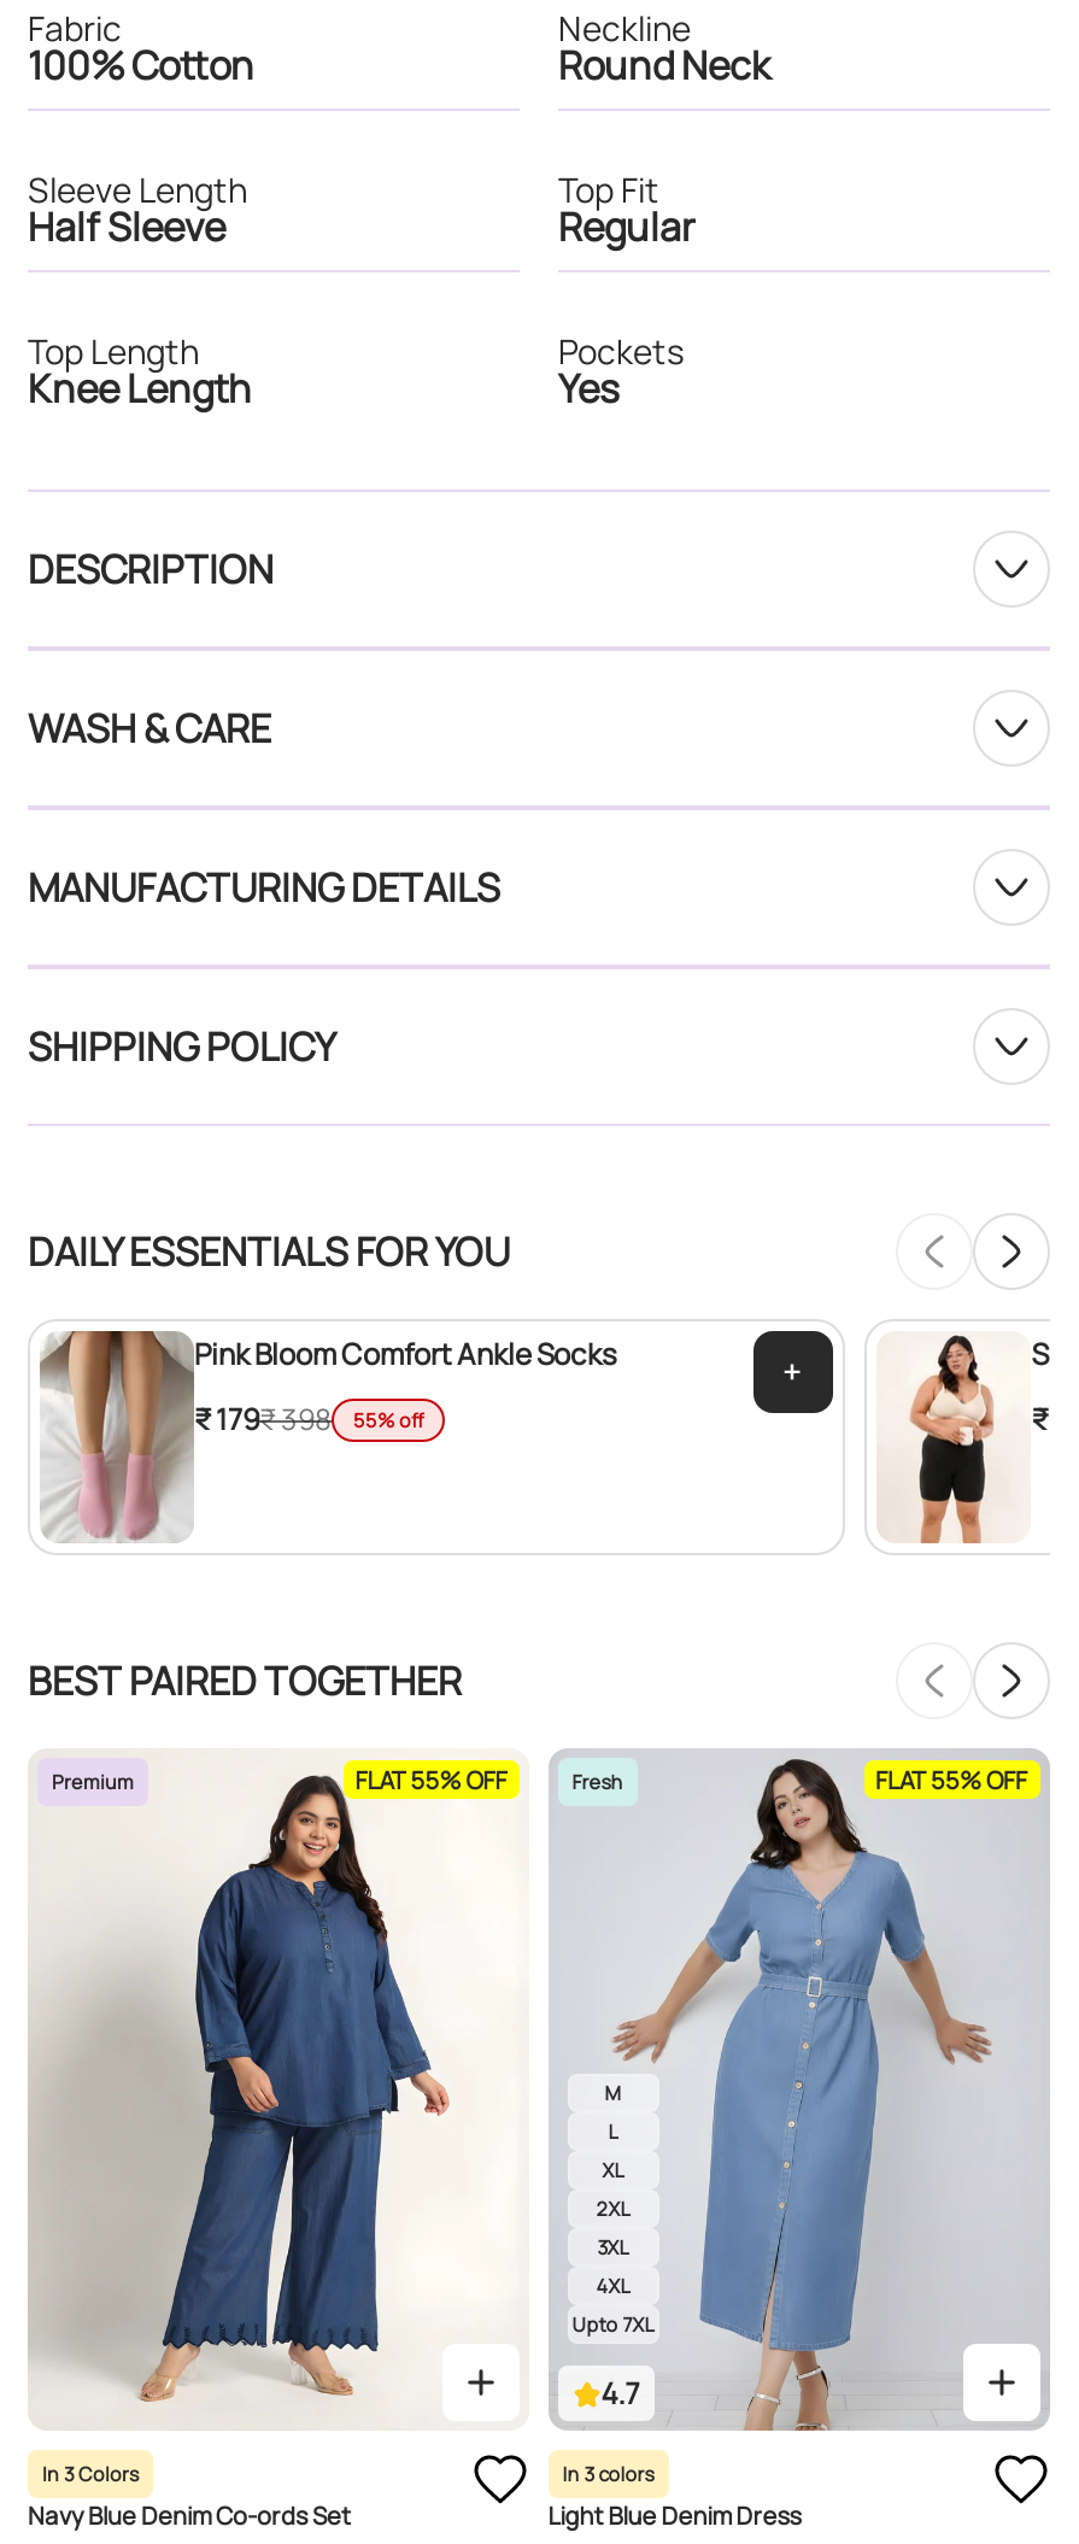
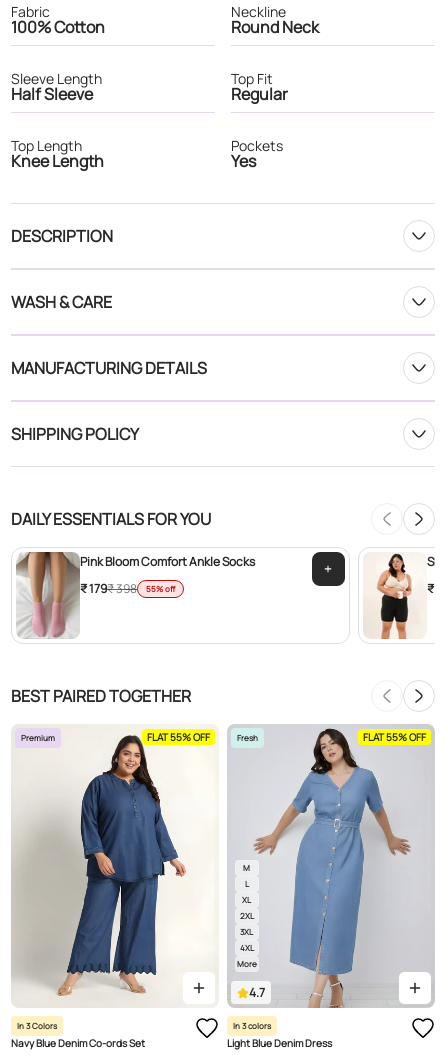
[572,2311,654,2338] Upto 7XL -> [237,958,257,969] More

